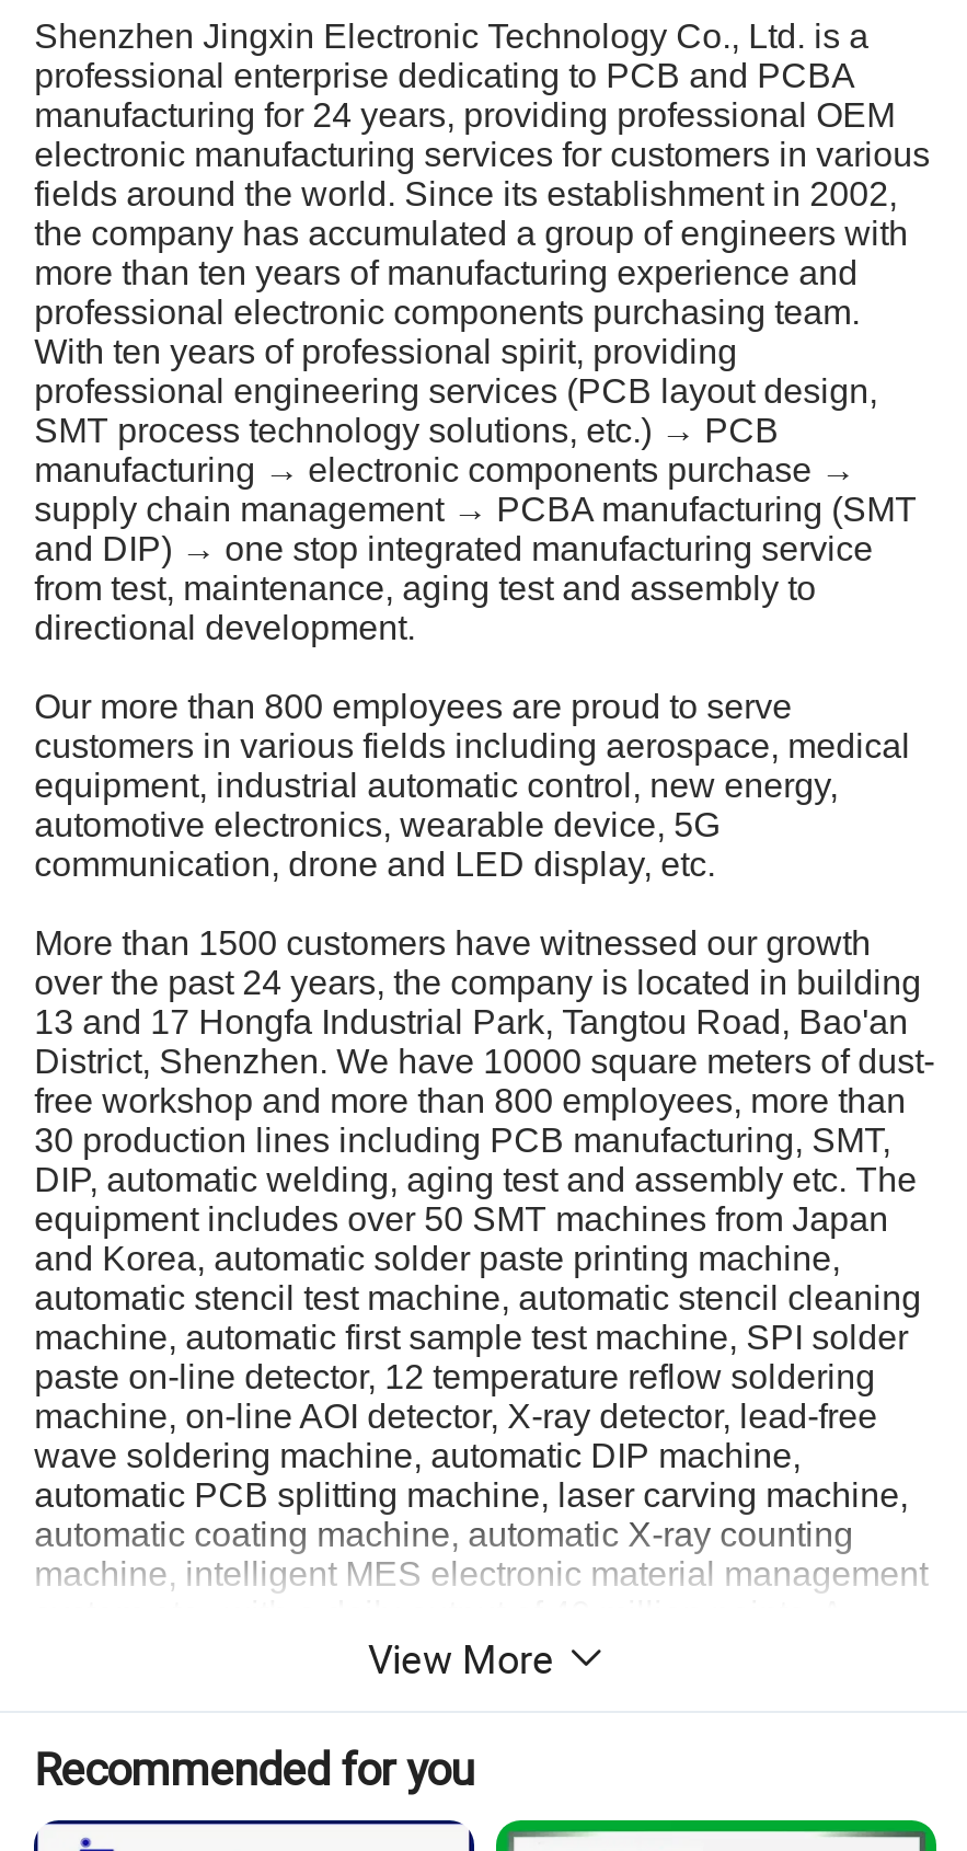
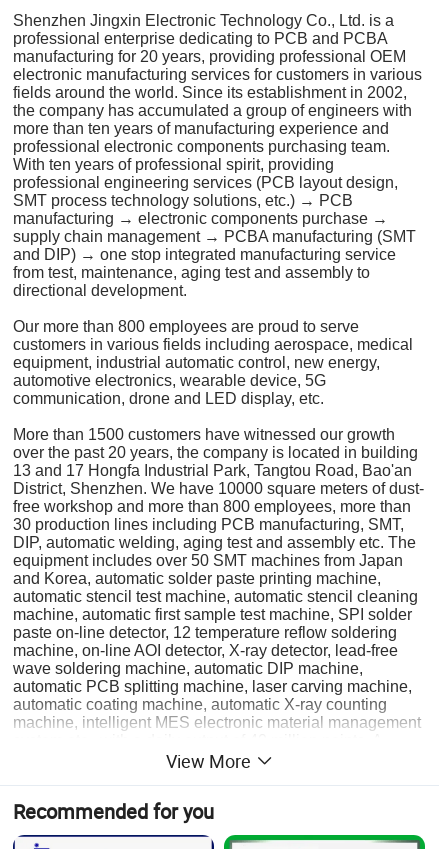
[34,97,895,134] manufacturing for 24 years, providing professional OEM -> [13,48,406,65] manufacturing for 20 years, providing professional OEM
[34,964,921,1002] over the past 24 years, the company is located in building -> [13,444,418,461] over the past 20 years, the company is located in building

